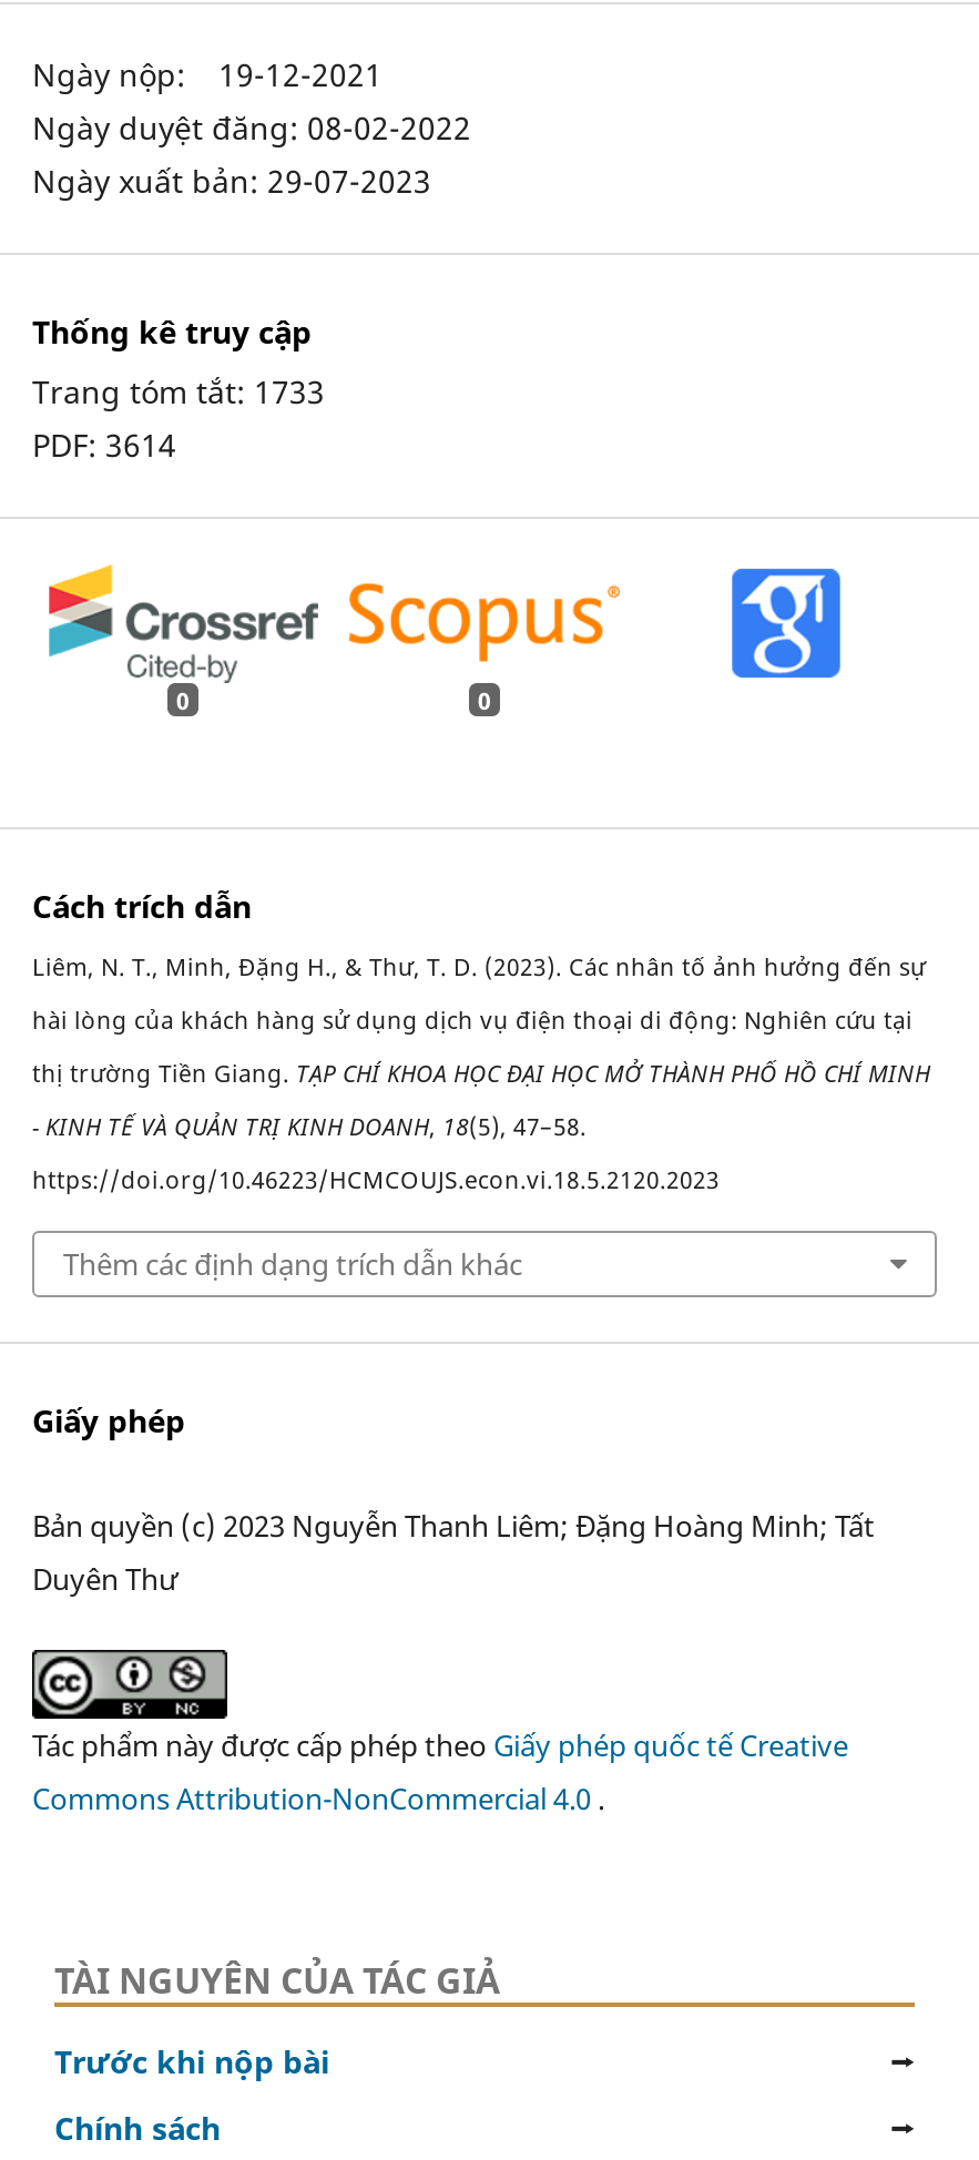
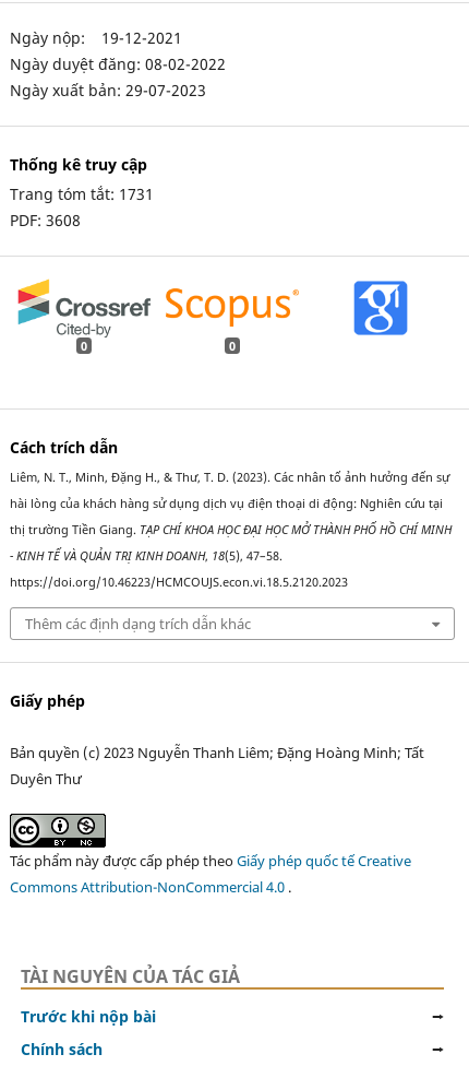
[32,371,325,413] Trang tóm tắt: 1733 -> [10,184,154,204] Trang tóm tắt: 1731
[32,424,176,466] PDF: 3614 -> [10,210,81,231] PDF: 3608

